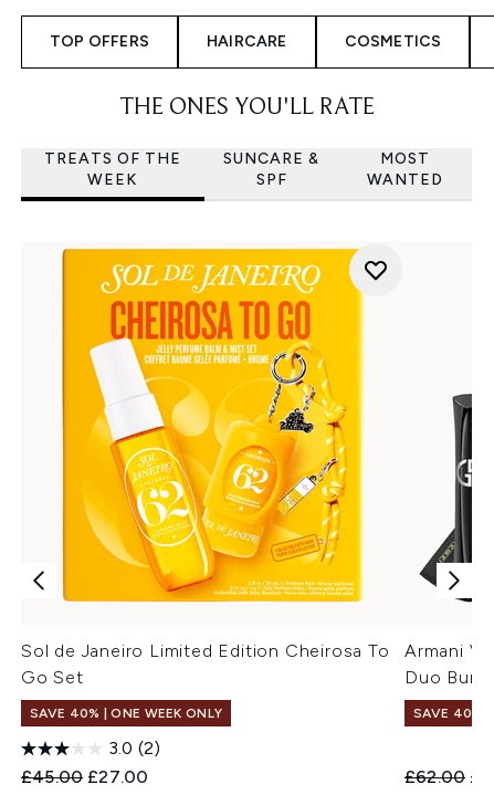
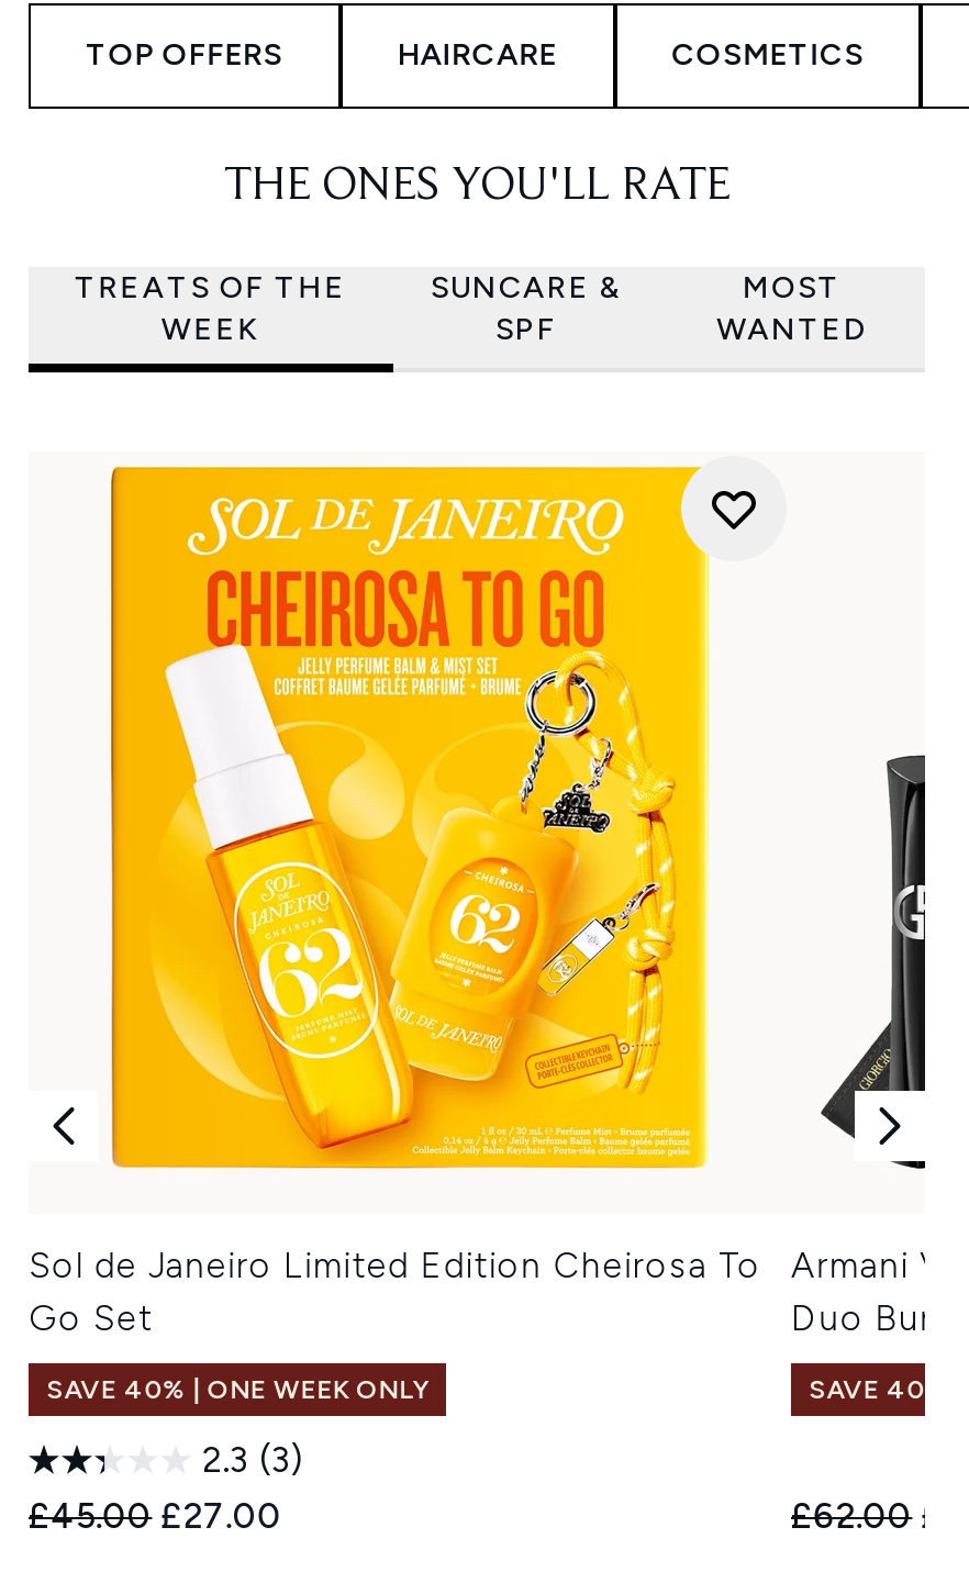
[108,738,160,759] 3.0 (2) -> [202,1438,303,1480] 2.3 (3)

